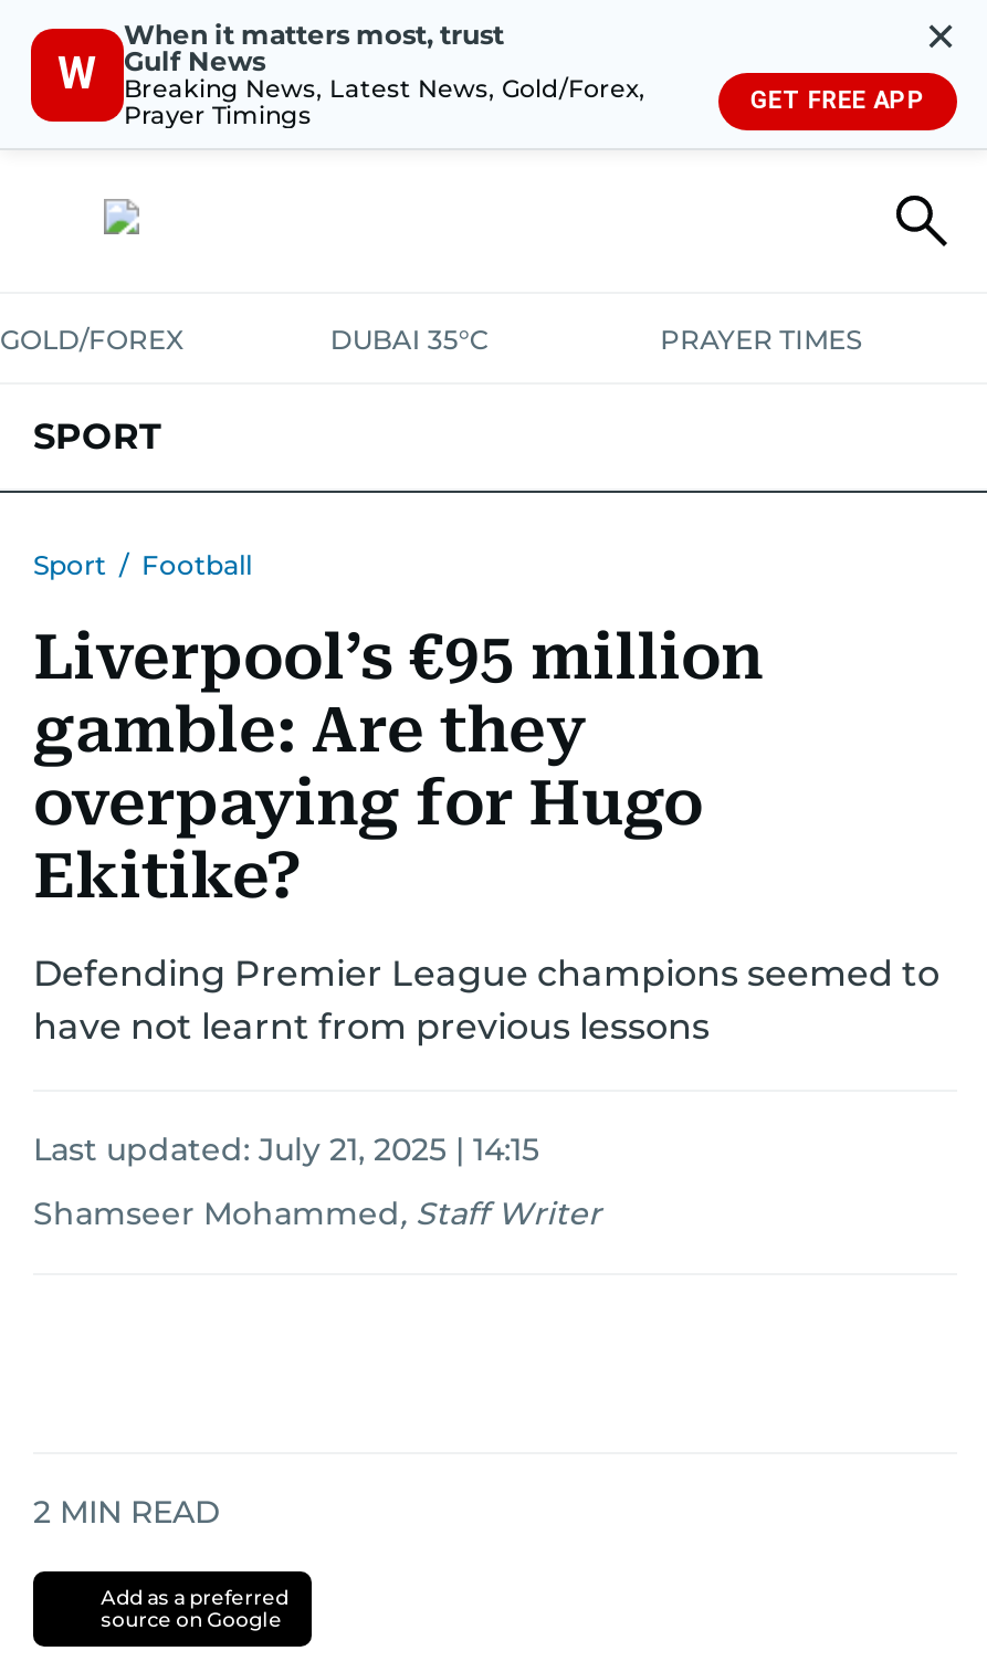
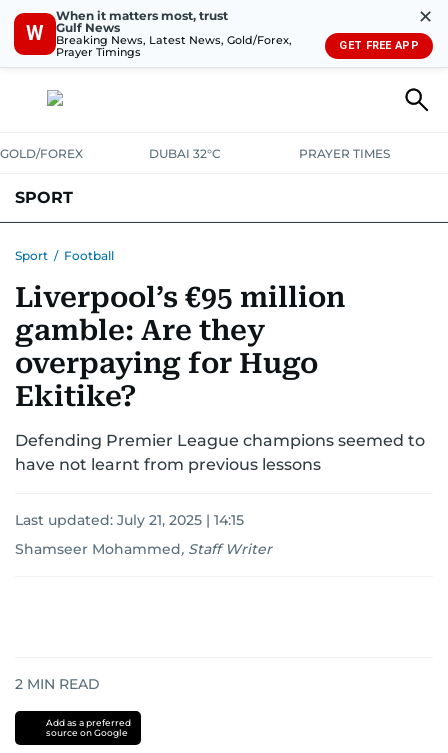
[330,323,489,356] DUBAI 35°C -> [149,146,221,161] DUBAI 32°C

